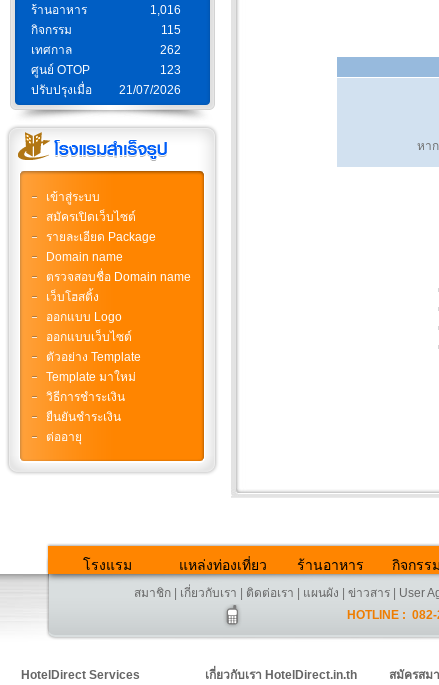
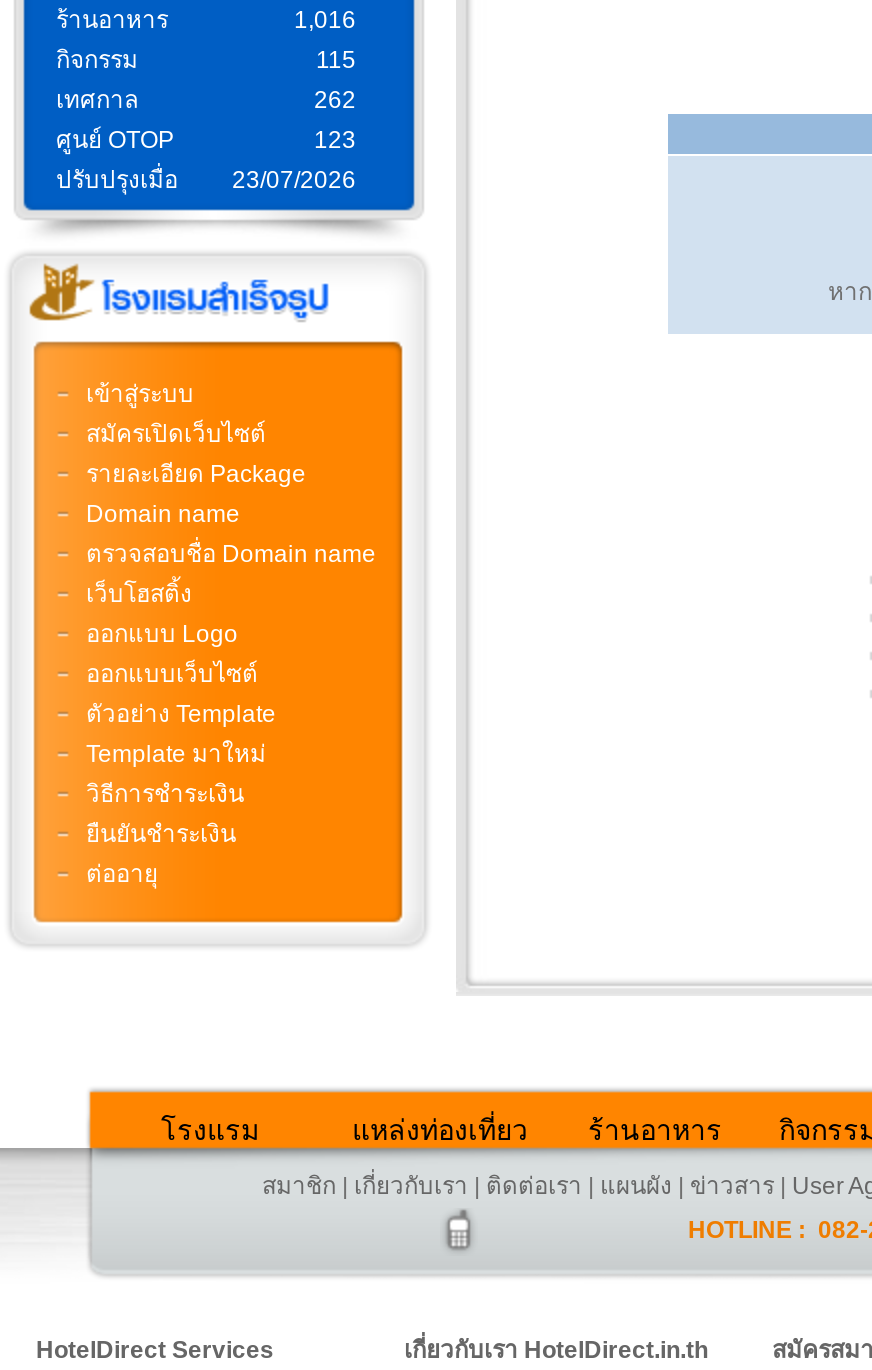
[31,83,181,97] ปรับปรุงเมื่อ 21/07/2026 -> [56,166,356,194] ปรับปรุงเมื่อ 23/07/2026

